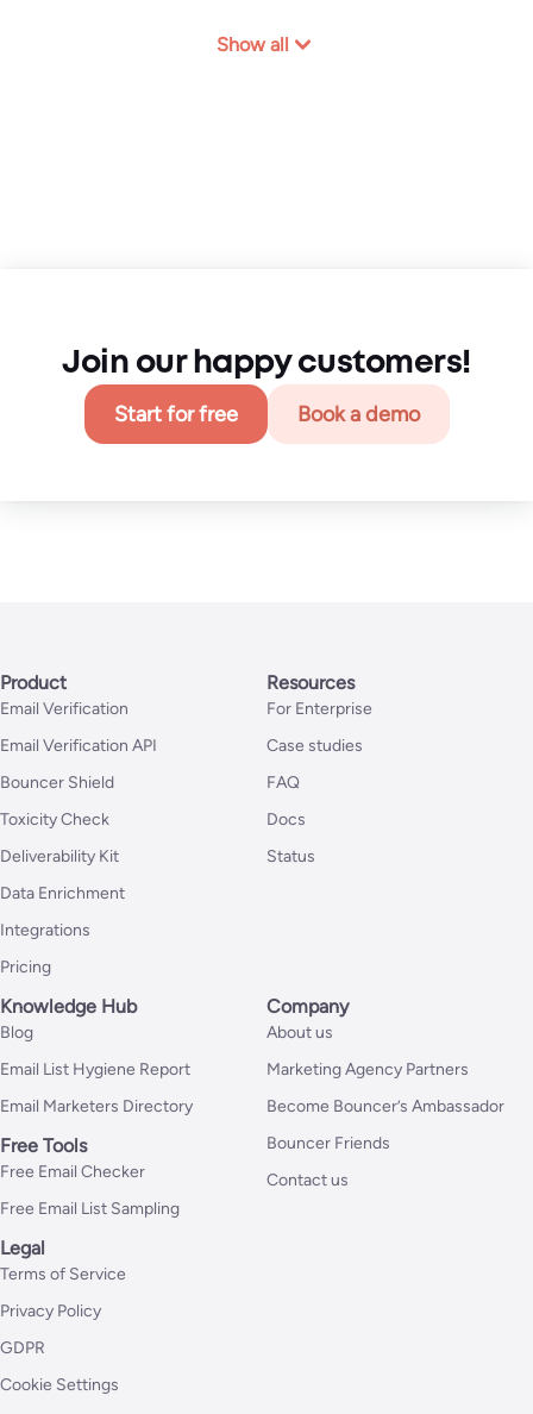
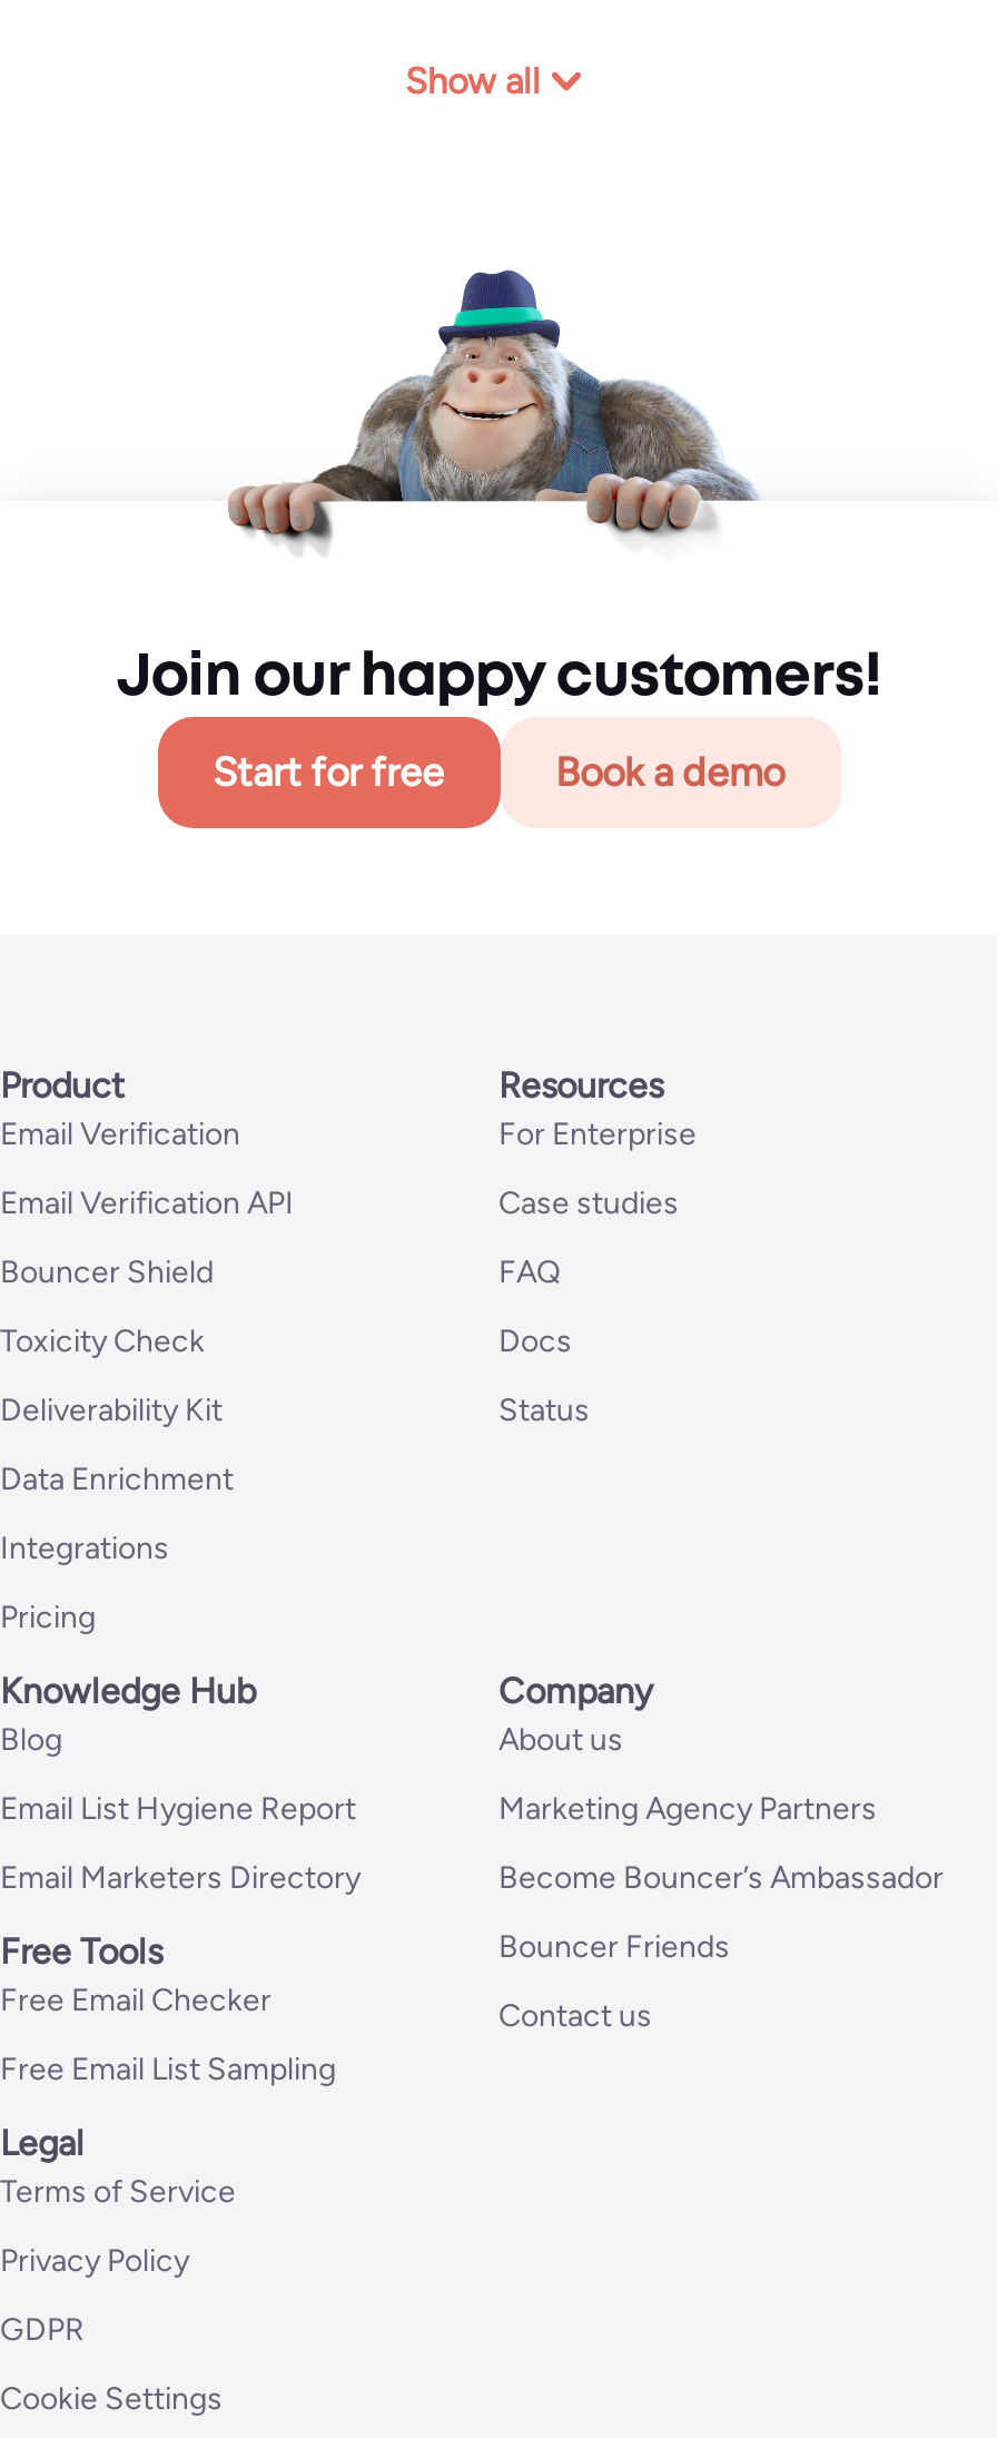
none -> [227,267,759,554] [image]

